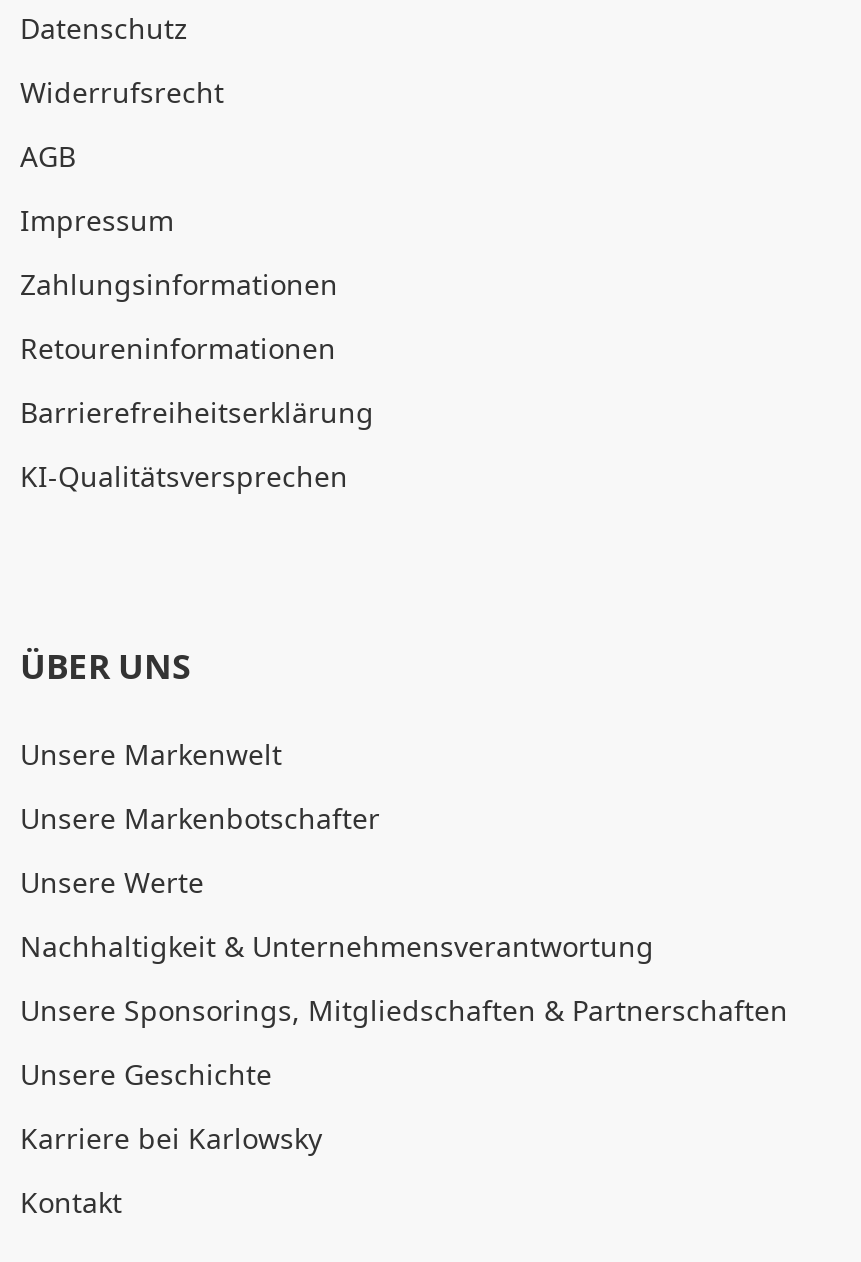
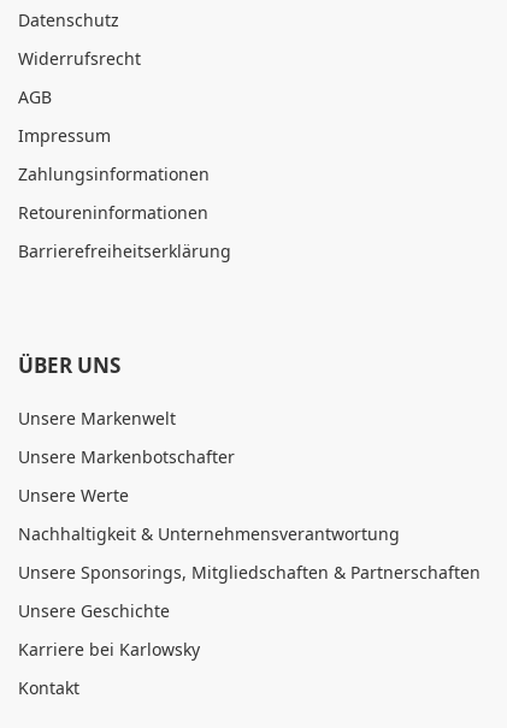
[20,457,348,495] KI-Qualitätsversprechen -> none

